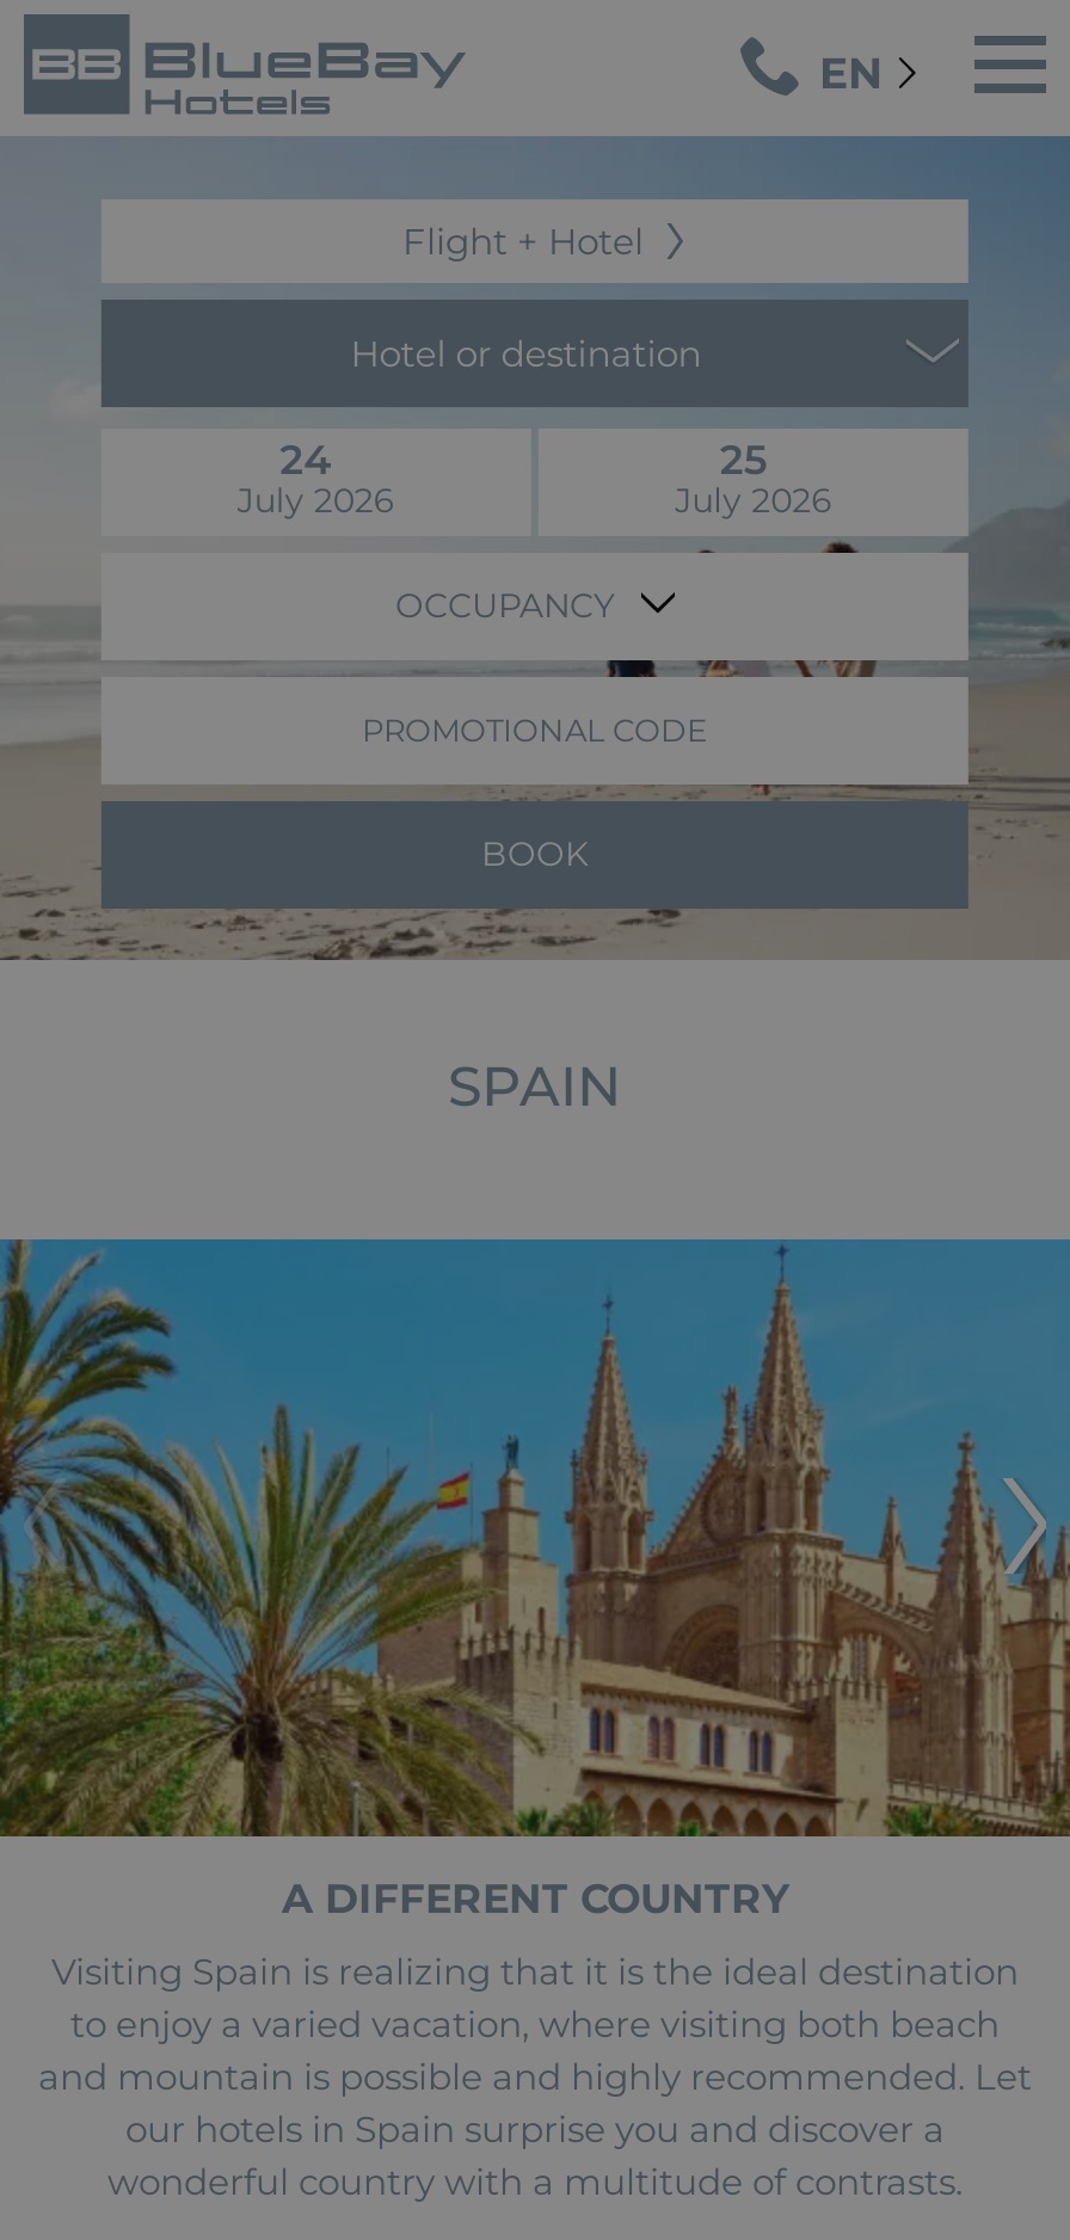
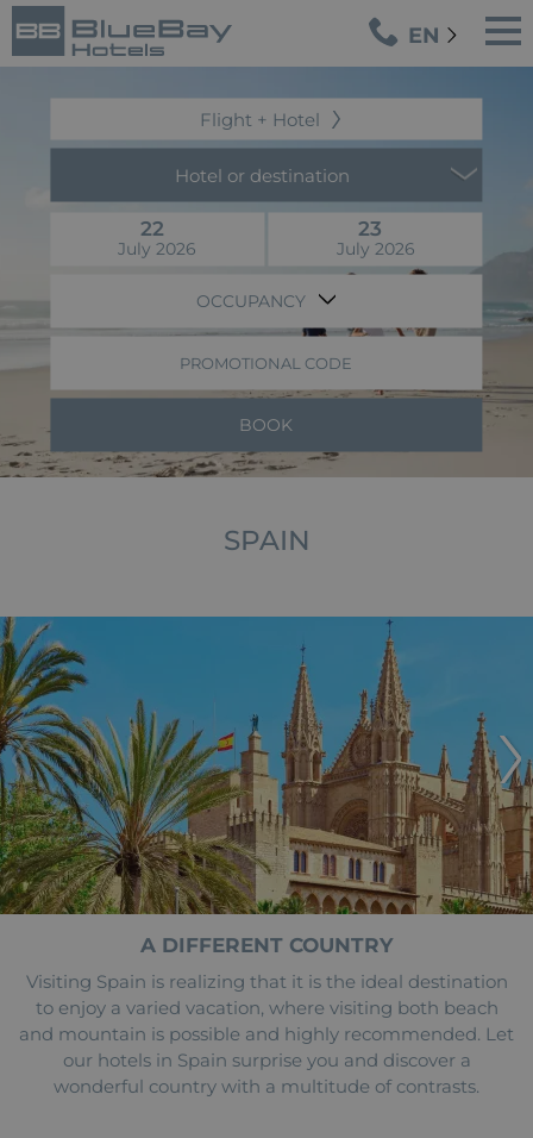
[280,436,332,483] 24 -> [141,216,164,240] 22
[720,436,768,483] 25 -> [359,216,382,240] 23

